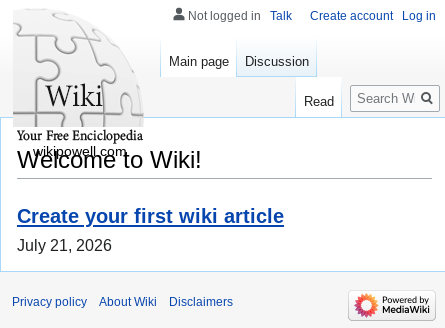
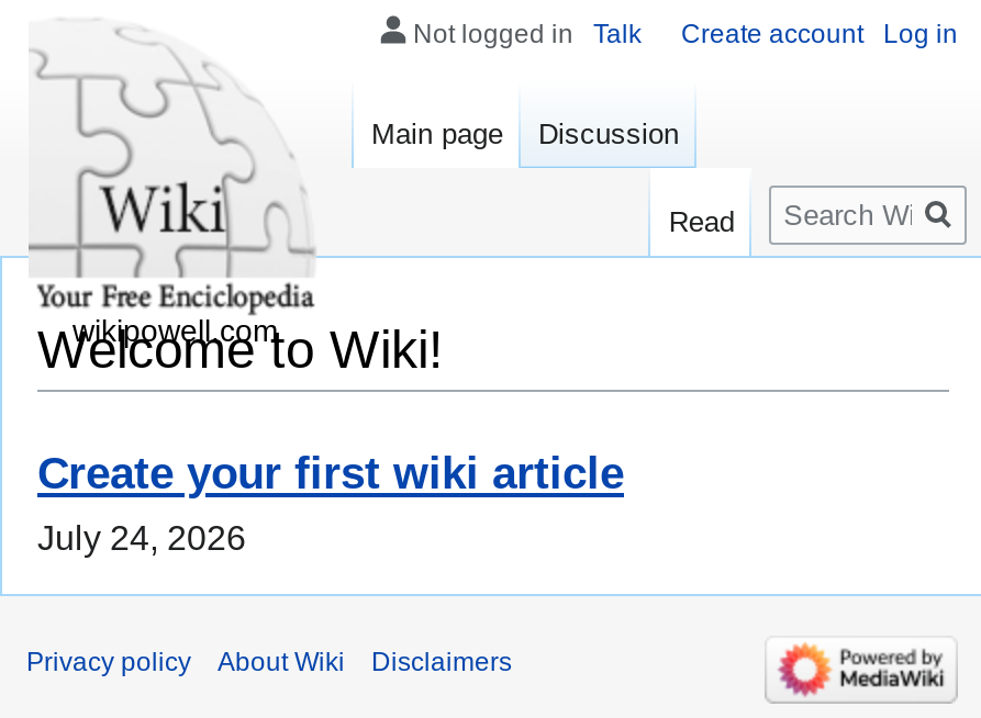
[17,237,112,254] July 21, 2026 -> [37,520,246,557] July 24, 2026

